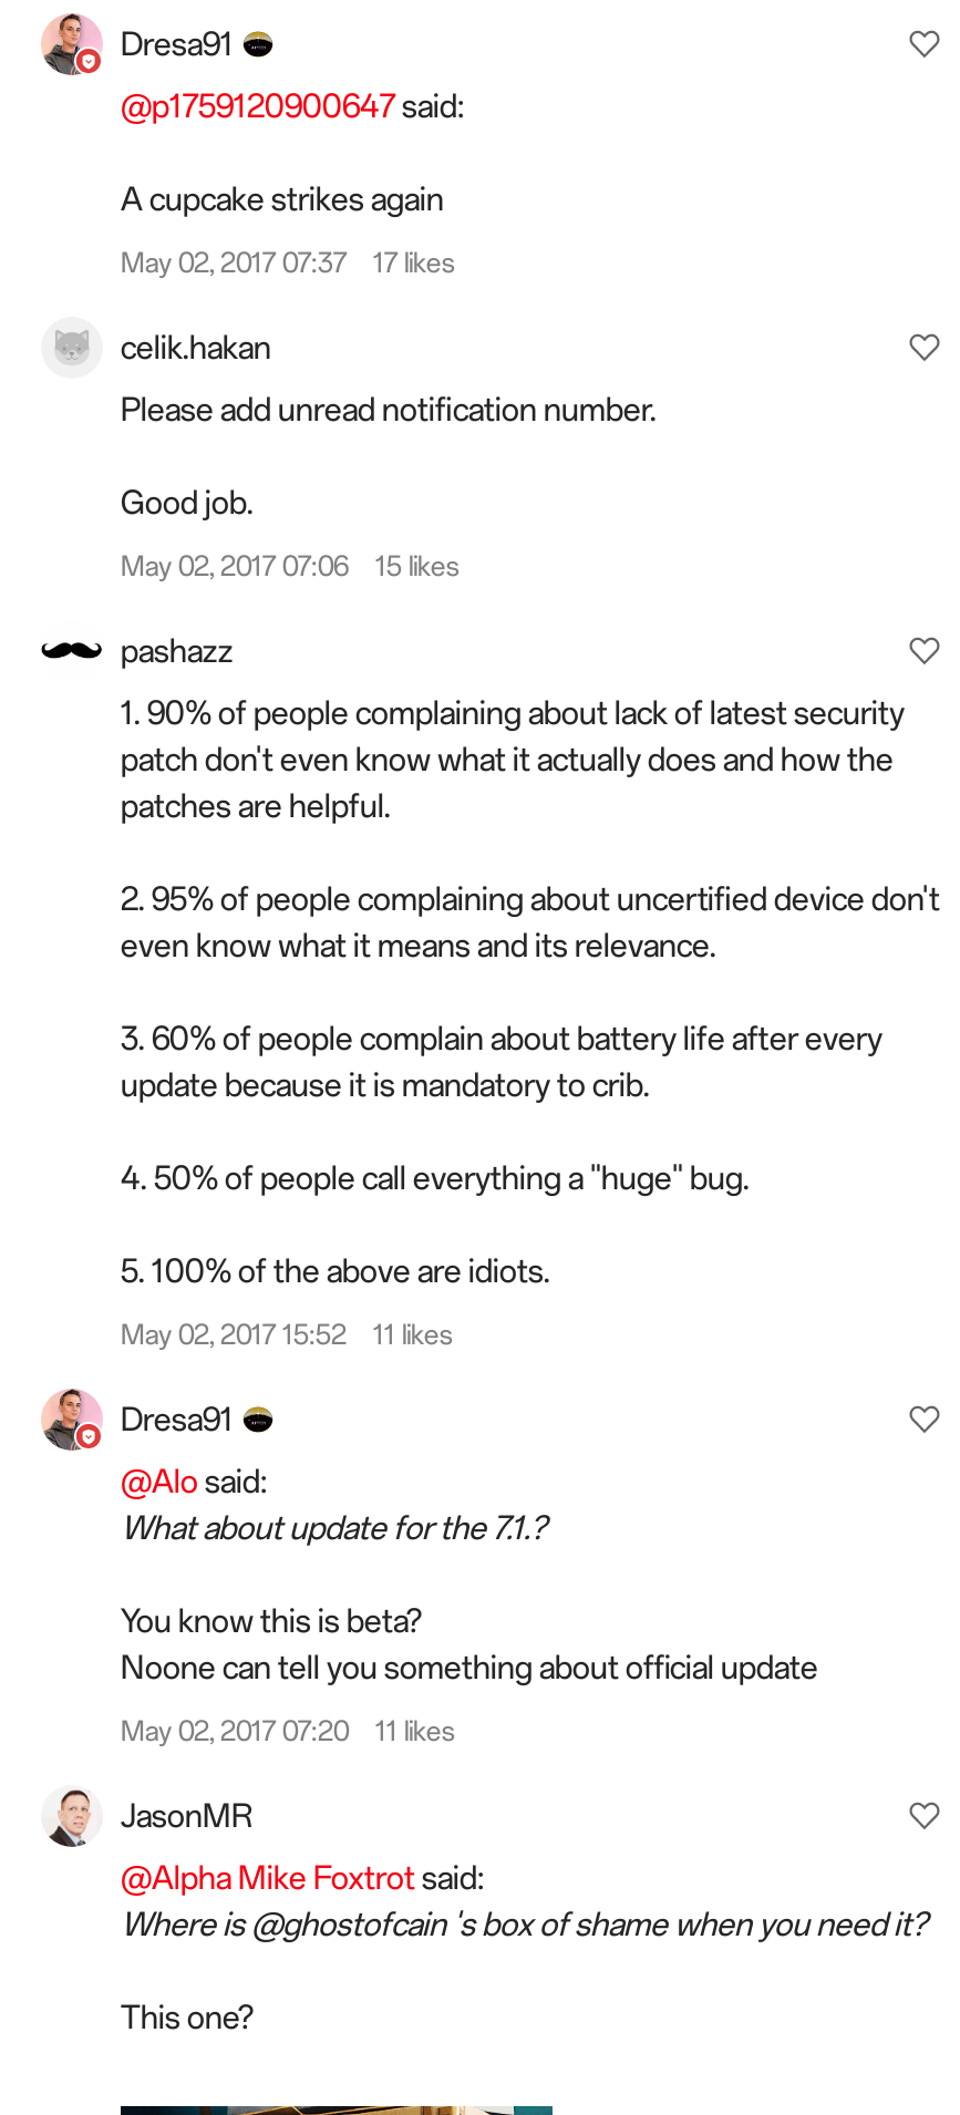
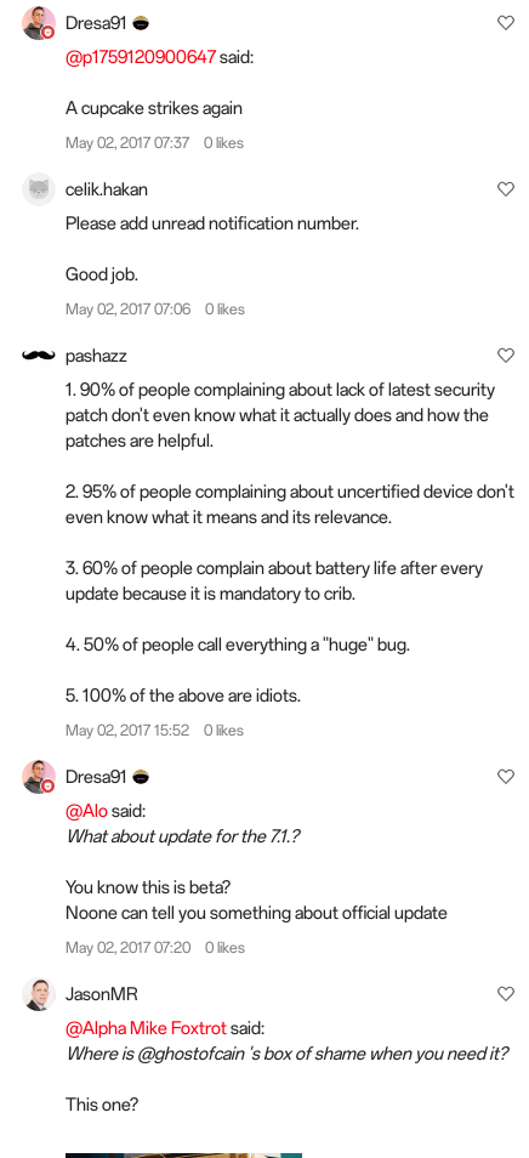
[121,246,455,279] May 02, 2017 07:37 17 likes -> [66,134,244,152] May 02, 2017 07:37 0 likes
[121,549,460,582] May 02, 2017 07:06 15 likes -> [66,300,245,318] May 02, 2017 07:06 0 likes
[121,1318,453,1351] May 02, 2017 15:52 11 likes -> [66,721,244,739] May 02, 2017 15:52 0 likes
[121,1714,455,1747] May 02, 2017 07:20 11 likes -> [66,938,245,957] May 02, 2017 07:20 0 likes

